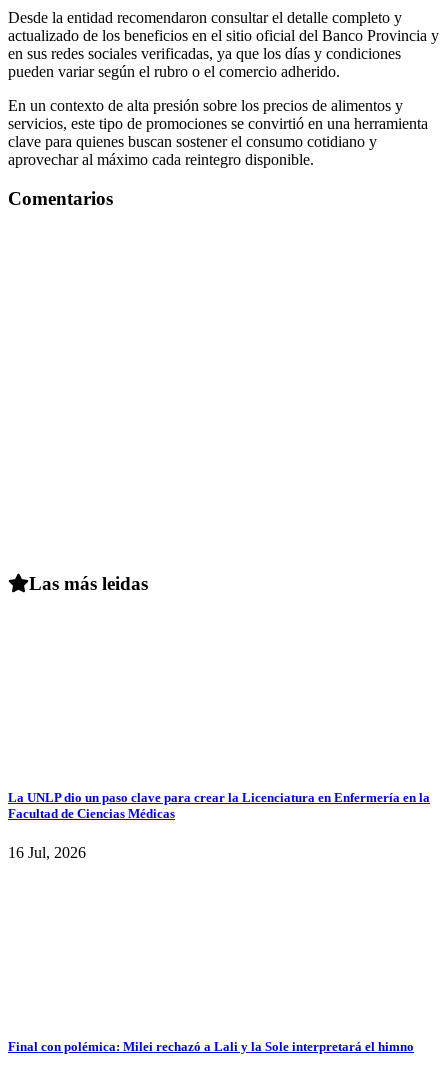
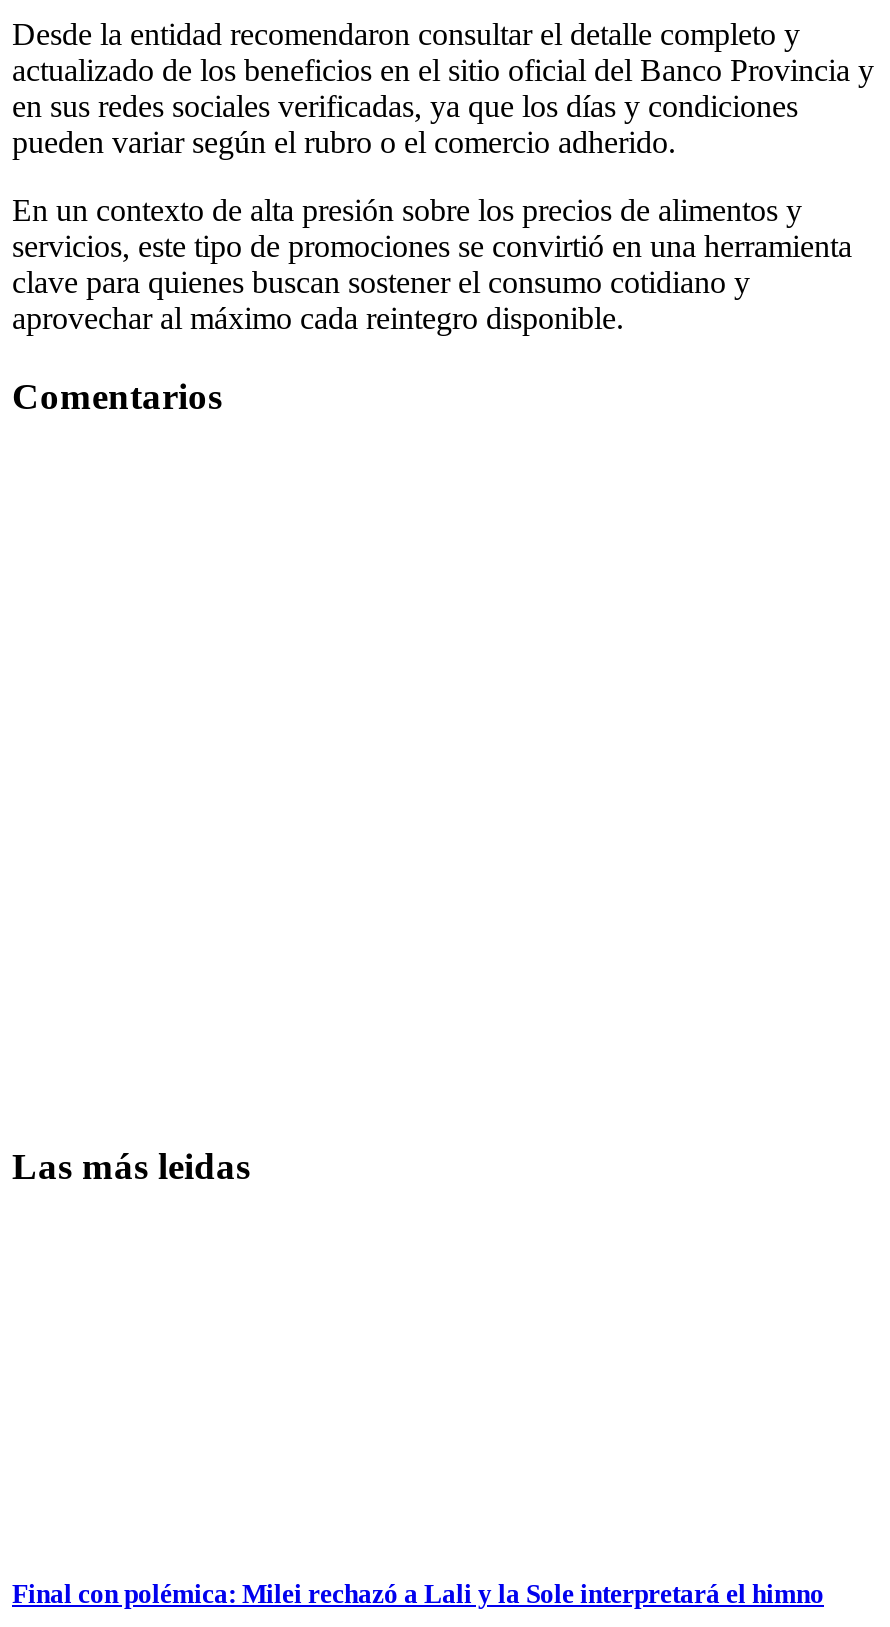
[8,790,430,861] La UNLP dio un paso clave para crear la Licenciatura en Enfermería en la | Facultad de Ciencias Médicas | 16 Jul, 2026 -> none

